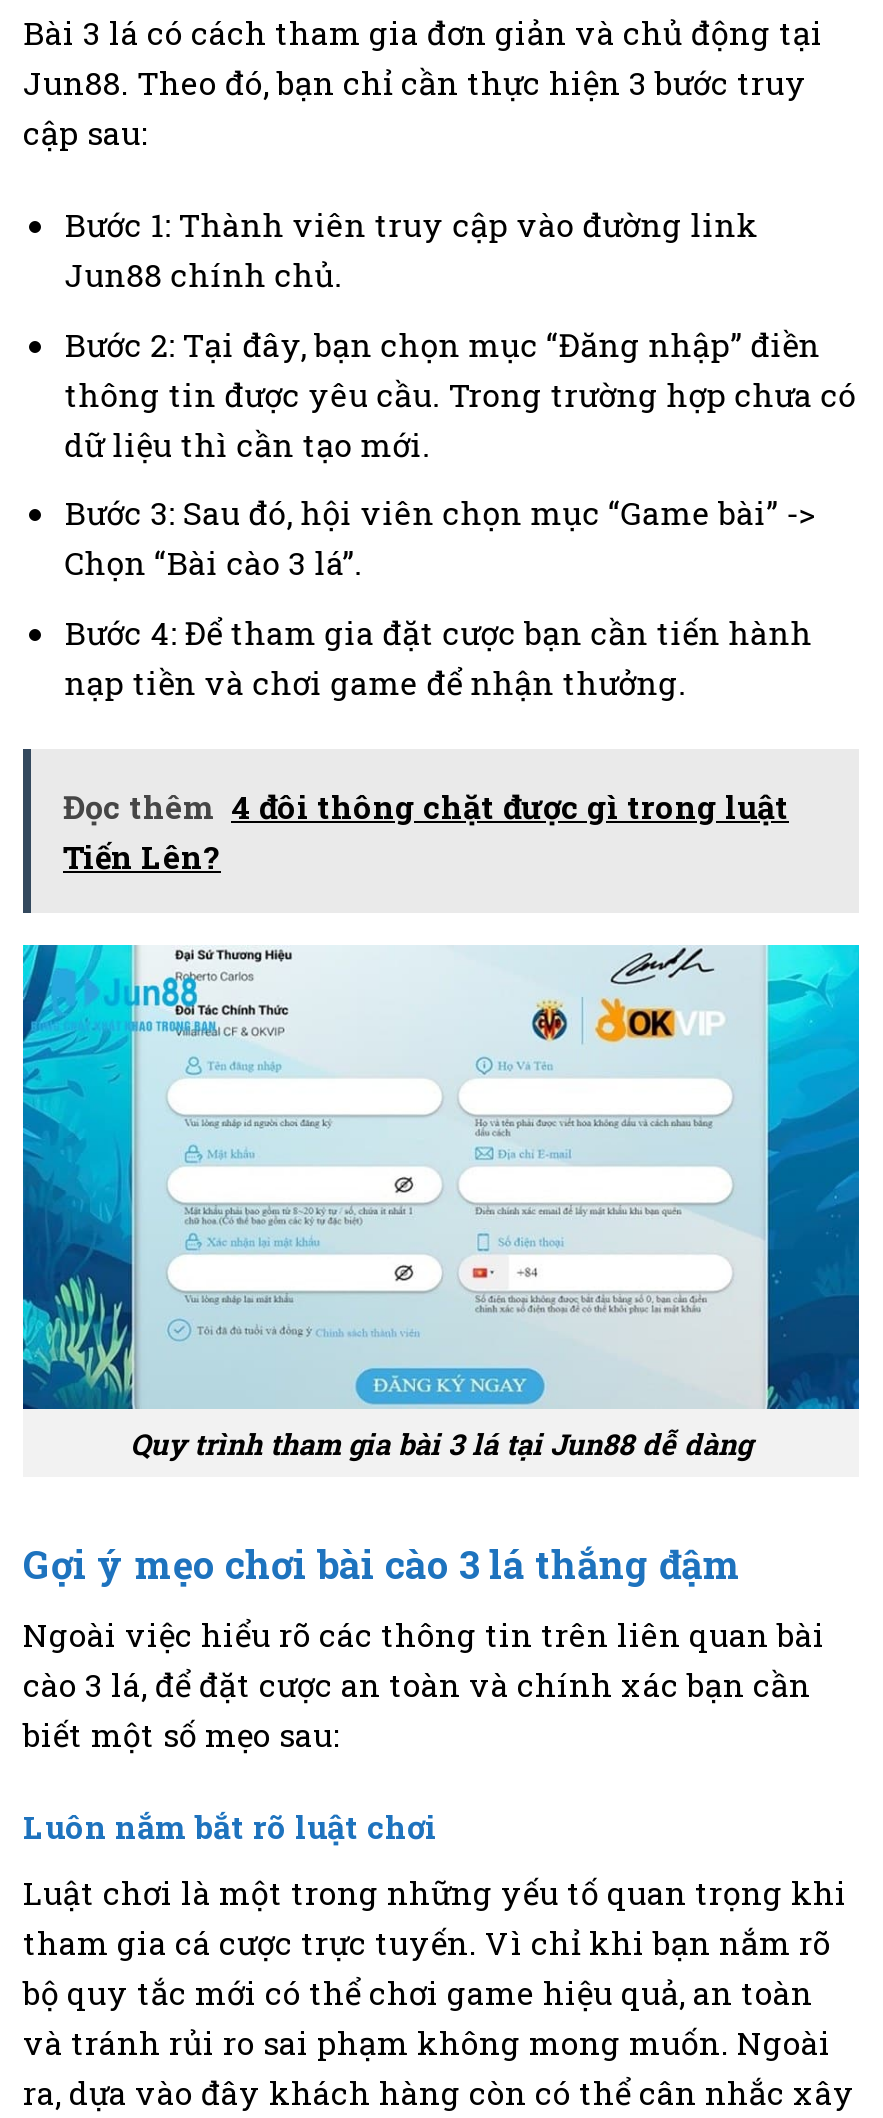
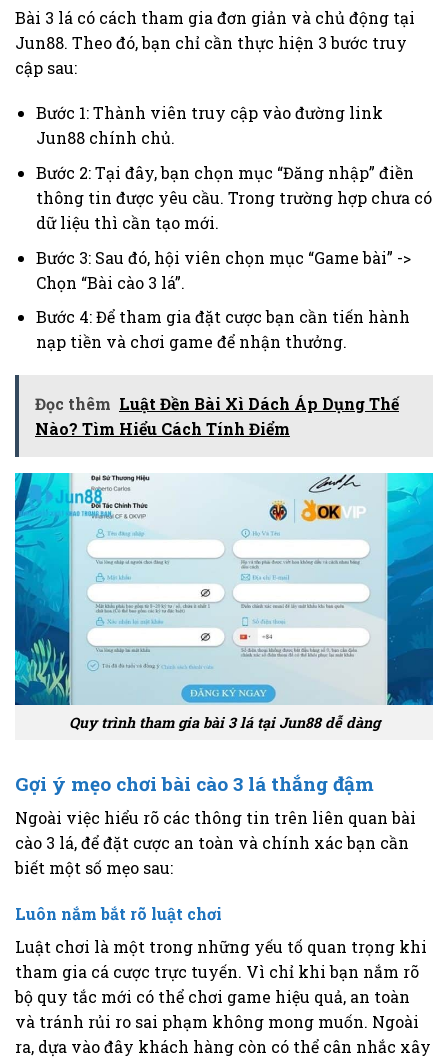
[63,784,789,876] Đọc thêm 4 đôi thông chặt được gì trong luật | Tiến Lên? -> [35,393,399,439] Đọc thêm Luật Đền Bài Xì Dách Áp Dụng Thế | Nào? Tìm Hiểu Cách Tính Điểm

